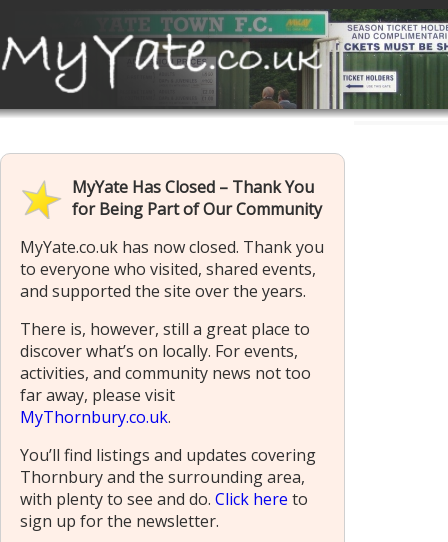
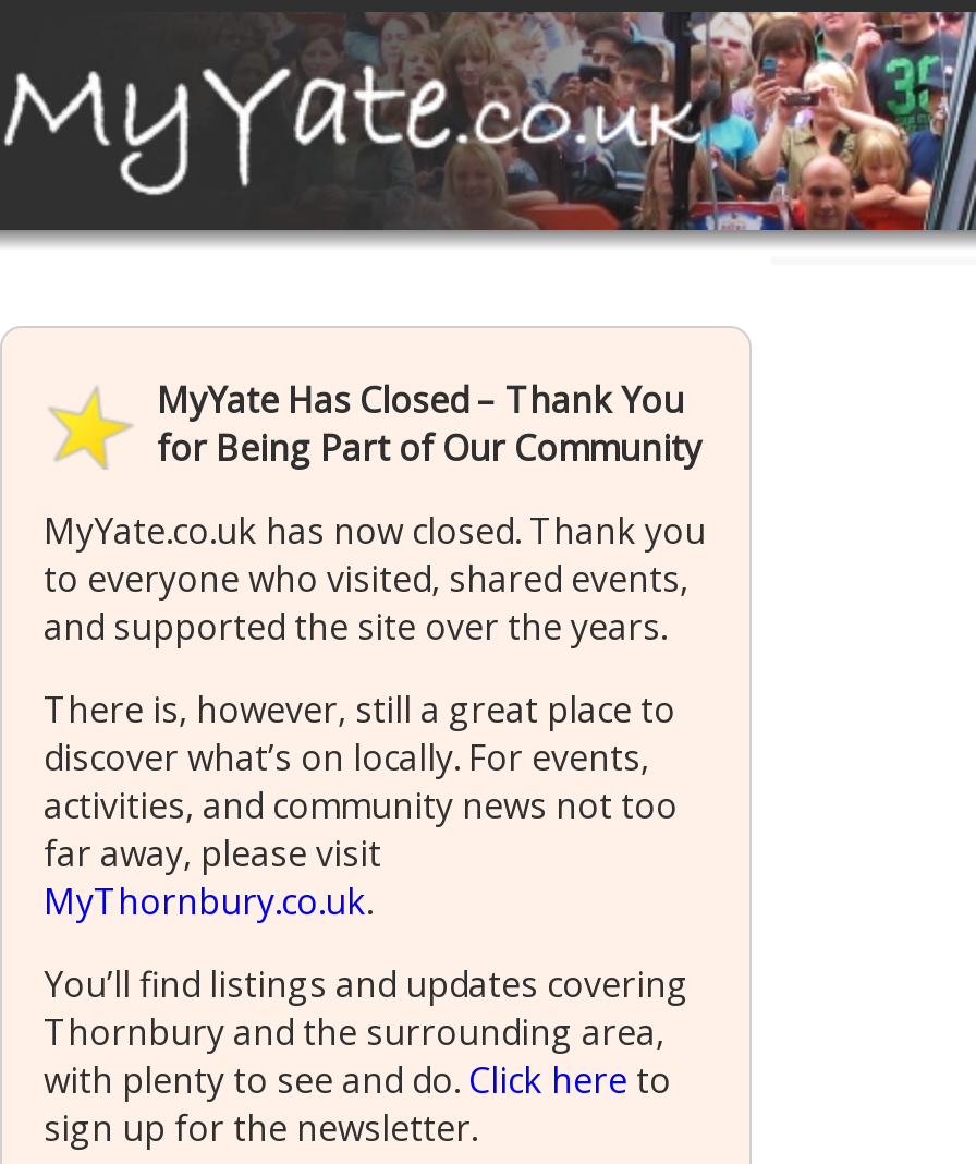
[130,9,445,110] [image] -> [305,10,969,232] [image]

